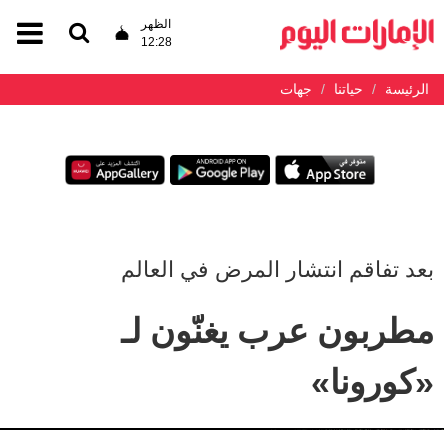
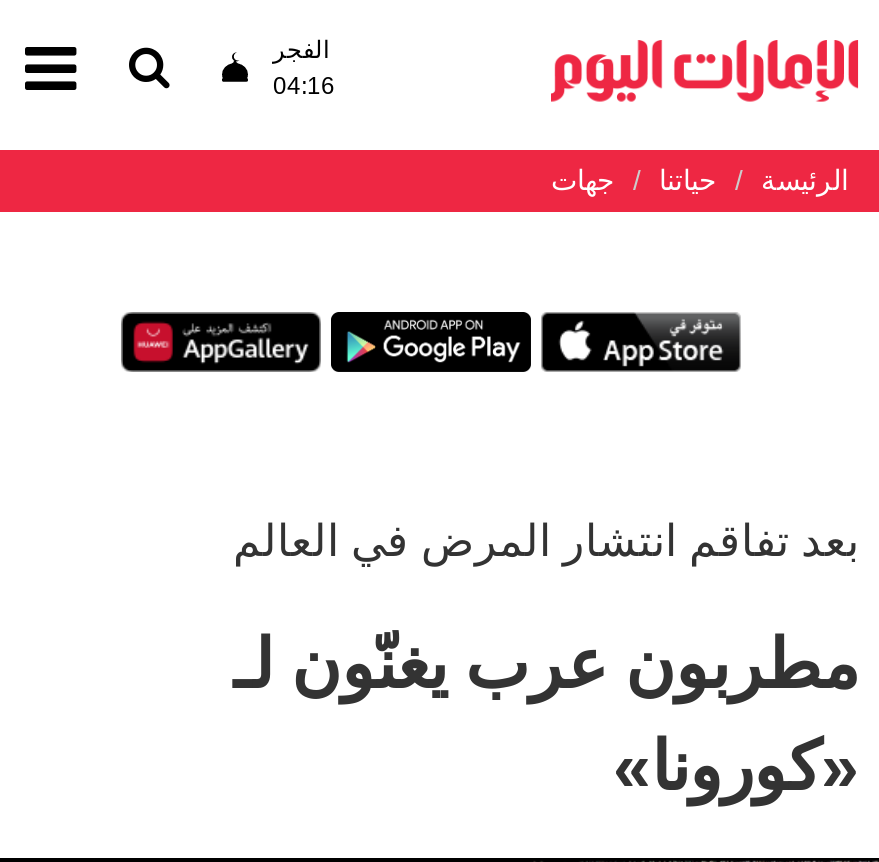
[141,17,172,49] الظهر | 12:28 -> [273,36,335,100] الفجر | 04:16

